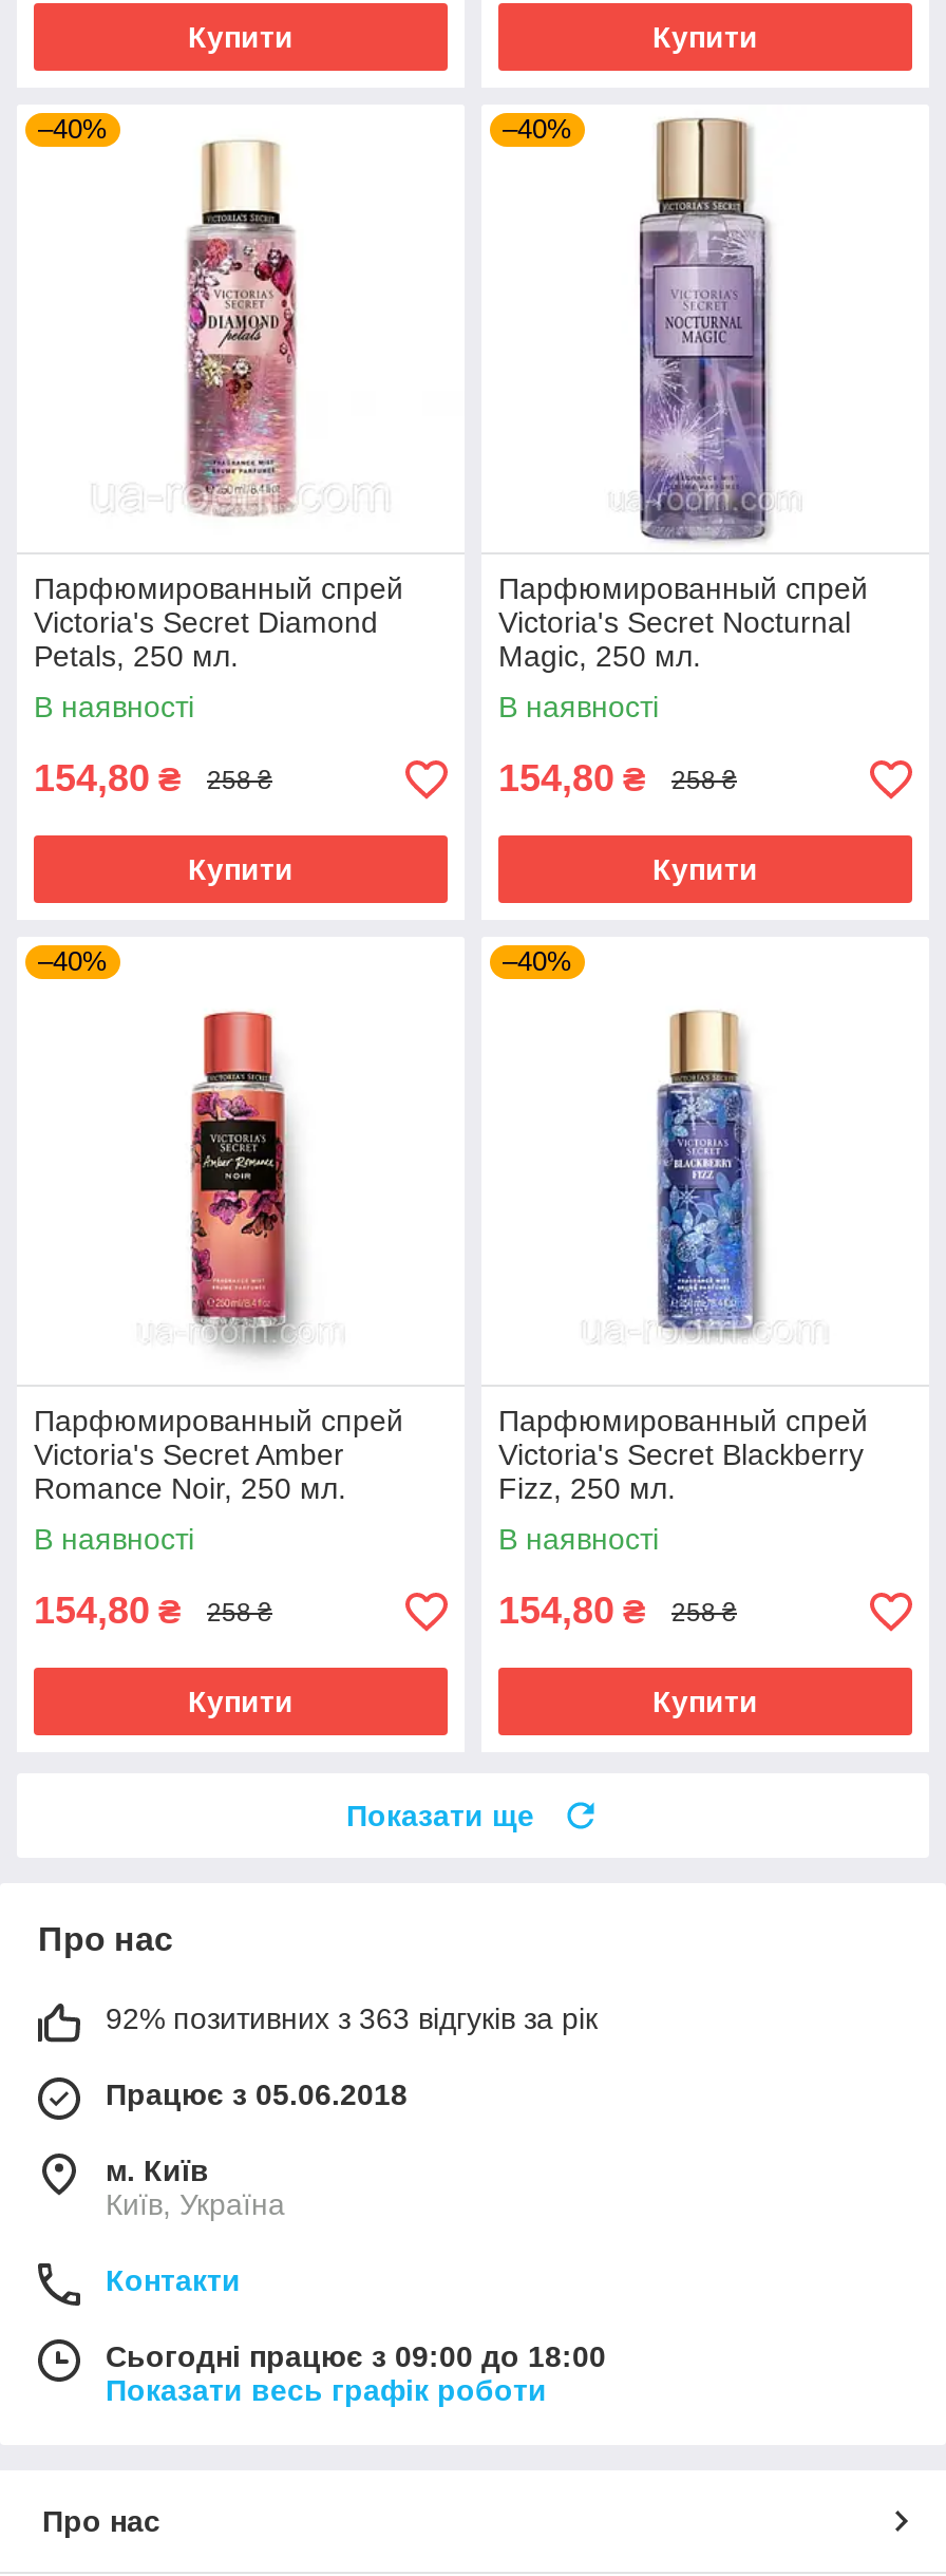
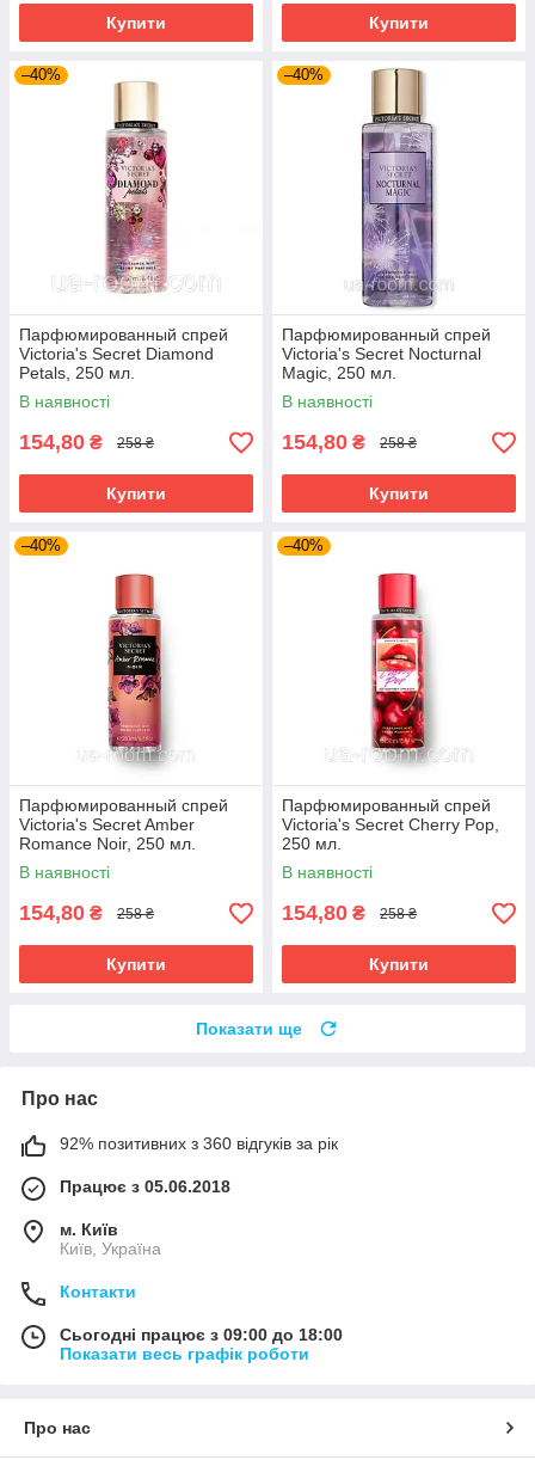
[657,1009,756,1351] [image] -> [371,572,426,766] [image]
[498,1438,864,1506] Victoria's Secret Blackberry | Fizz, 250 мл. -> [282,815,499,854] Victoria's Secret Cherry Pop, | 250 мл.
[106,2002,598,2036] 92% позитивних з 363 відгуків за рік -> [60,1134,338,1153] 92% позитивних з 360 відгуків за рік

